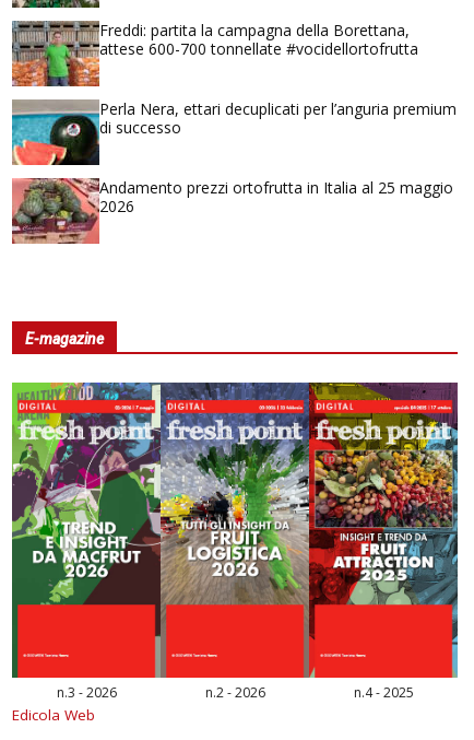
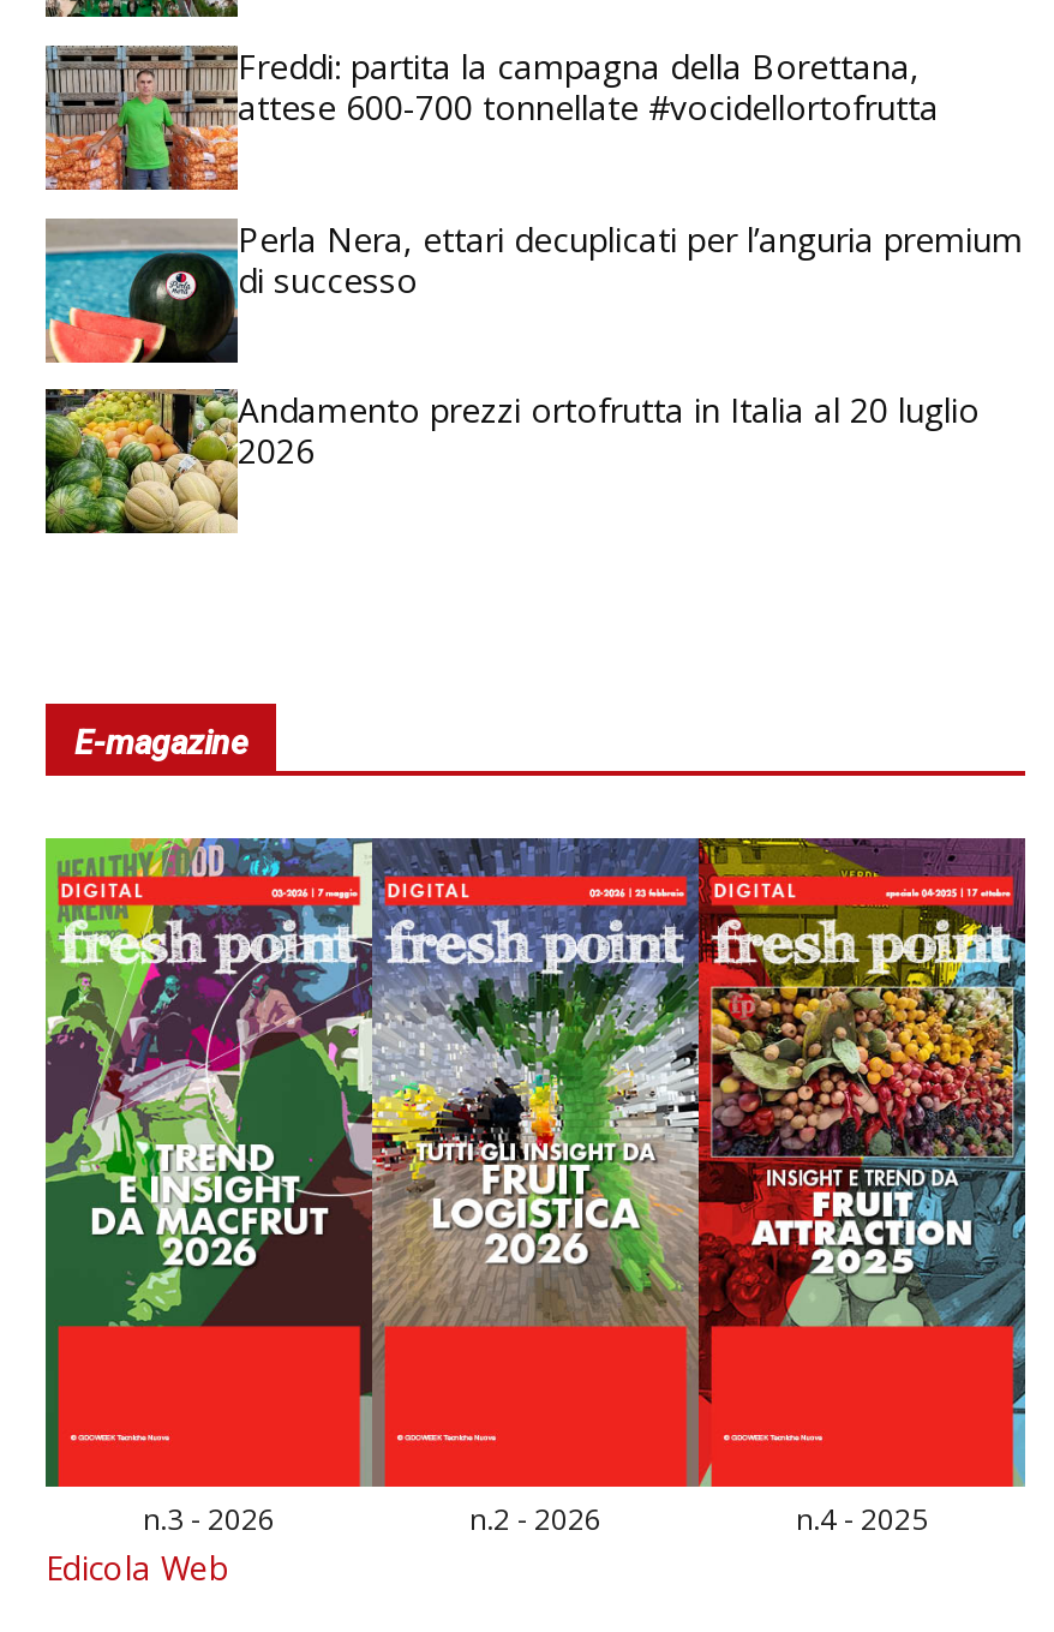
[11,177,453,245] [image] | Andamento prezzi ortofrutta in Italia al 25 maggio -> [43,387,980,536] [image] | Andamento prezzi ortofrutta in Italia al 20 luglio

